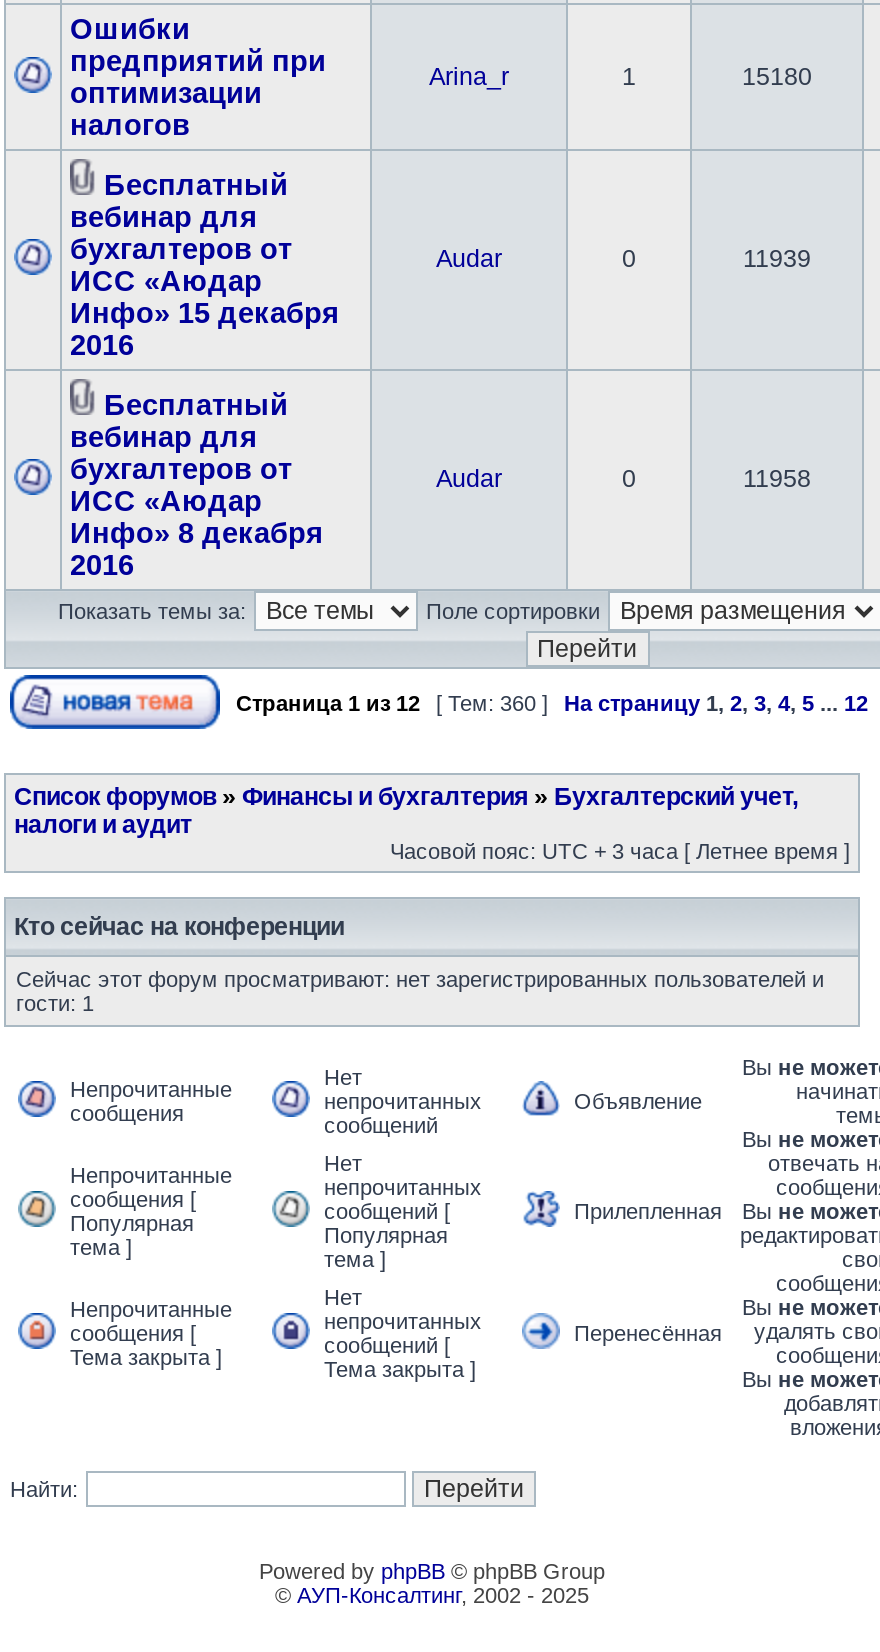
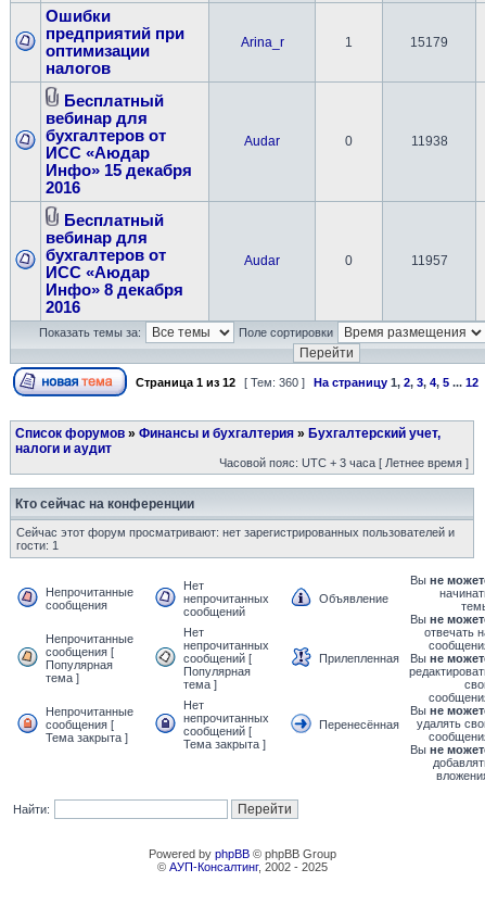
[742,63,812,91] 15180 -> [410,35,448,50] 15179
[743,245,811,273] 11939 -> [411,134,448,149] 11938
[743,465,811,493] 11958 -> [411,253,448,268] 11957

